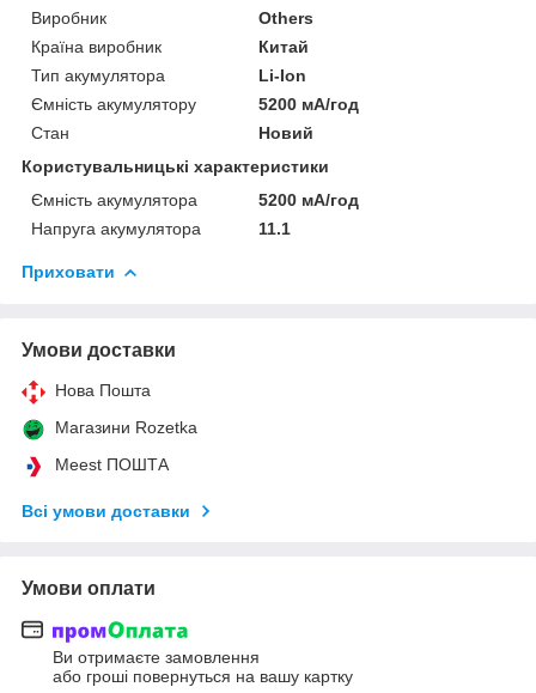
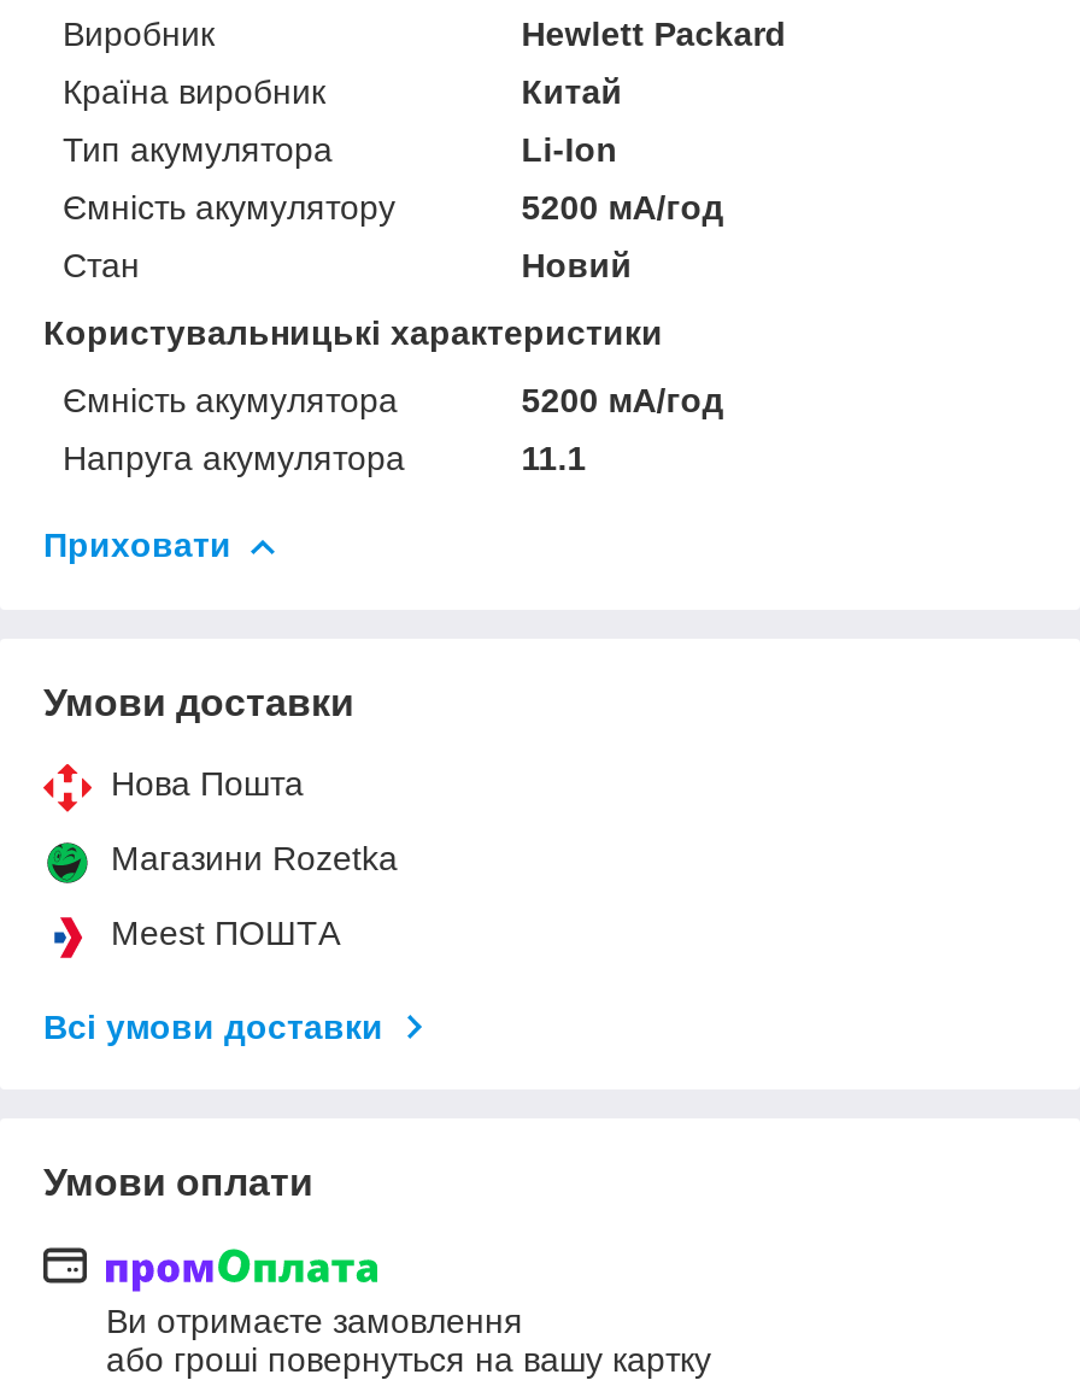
[259,8,314,27] Others -> [521,14,786,53] Hewlett Packard

